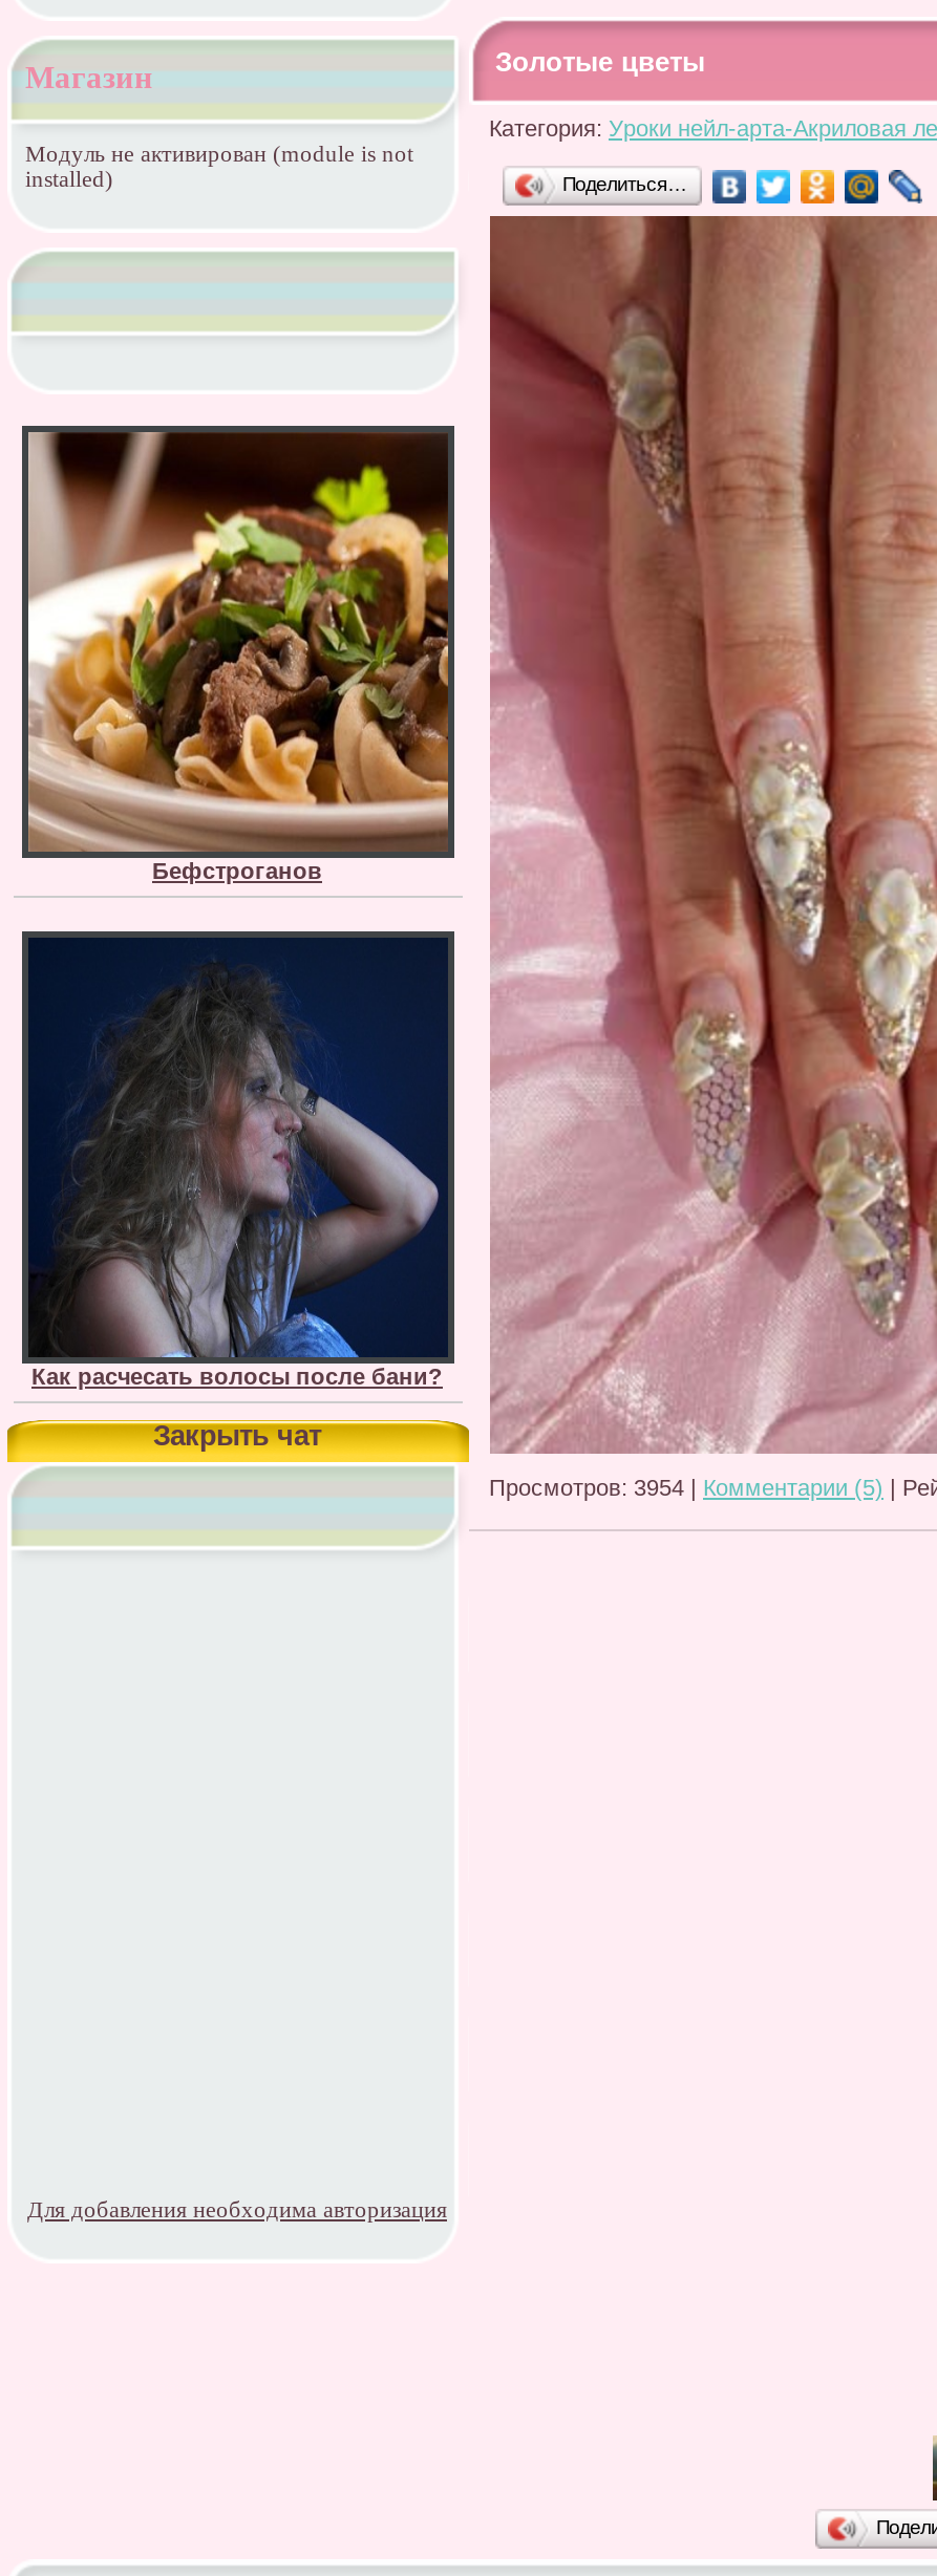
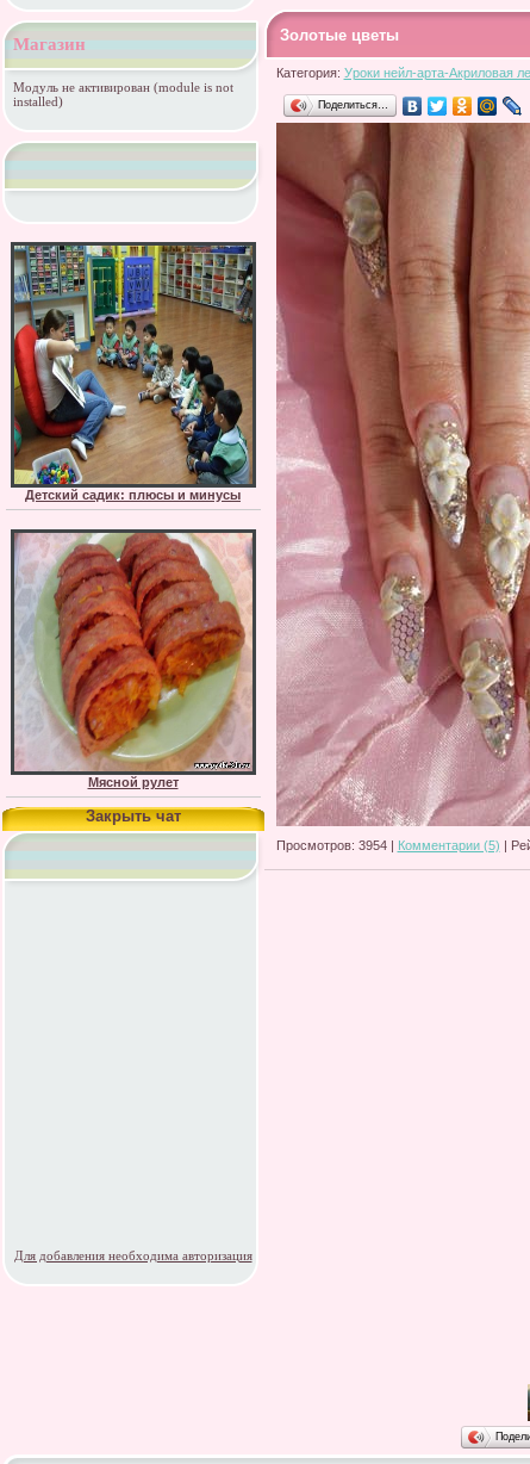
[26,430,450,883] [image] | Бефстроганов -> [13,244,252,502] [image] | Детский садик: плюсы и минусы
[26,936,450,1389] [image] | Как расчесать волосы после бани? -> [13,532,254,789] [image] | Мясной рулет

